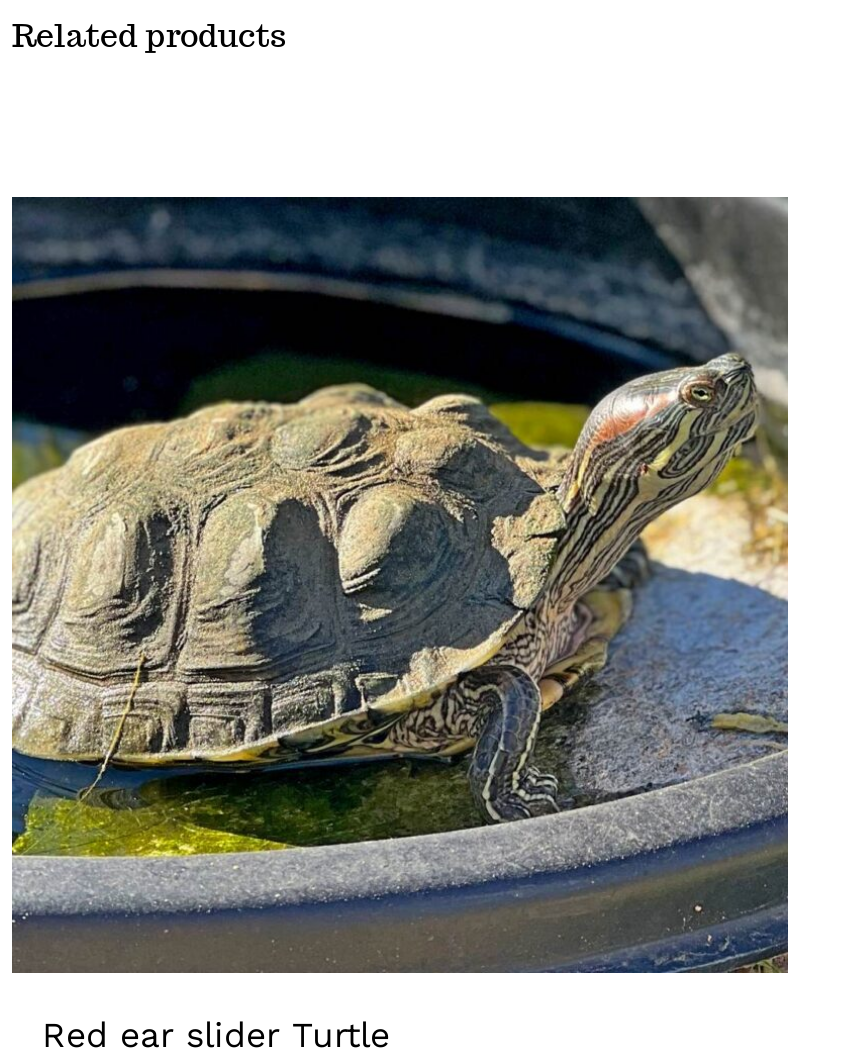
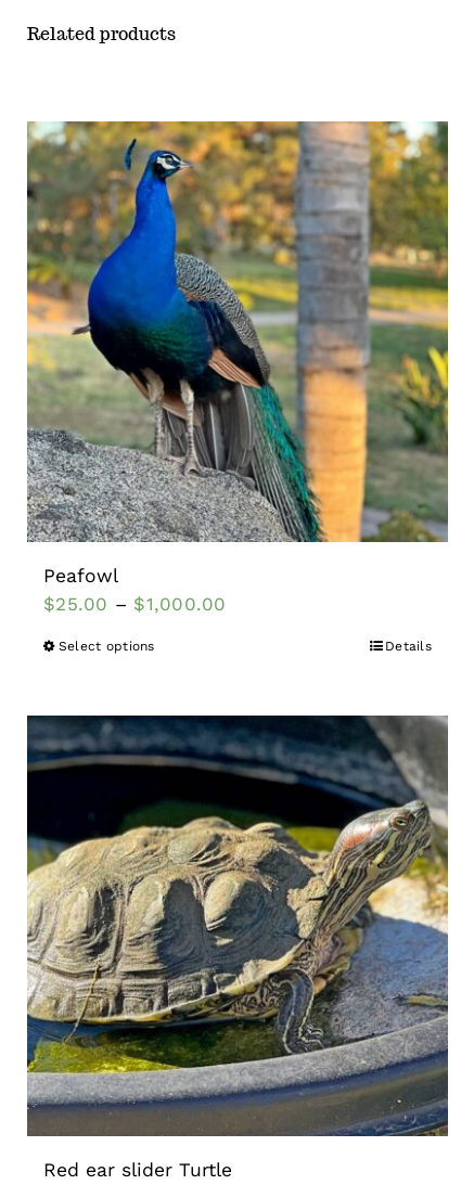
none -> [26,120,449,653] [image] | Peafowl | $25.00 – $1,000.00 | Select options | Details

